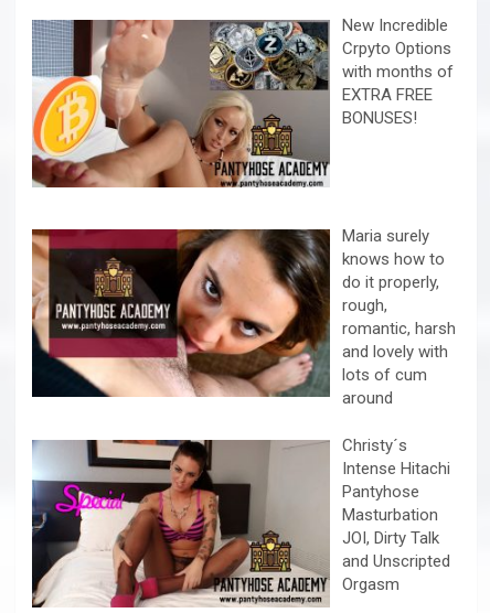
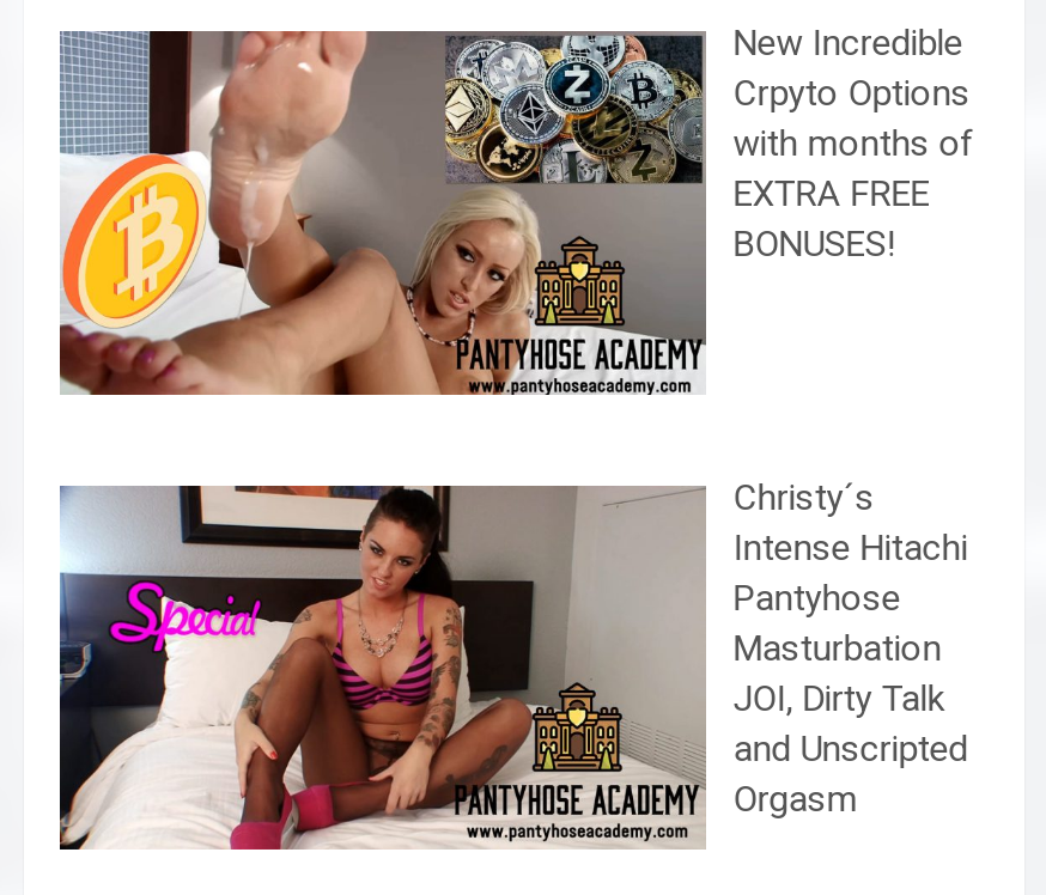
[31,226,456,408] [image] | Maria surely | knows how to | do it properly, | rough, | romantic, harsh | and lovely with | lots of cum | around -> none

